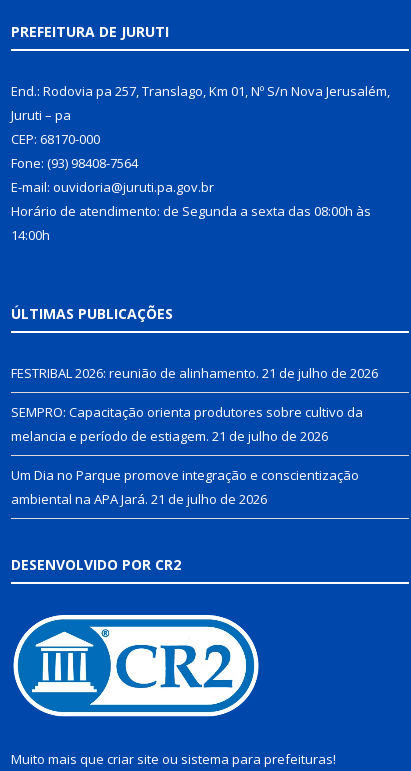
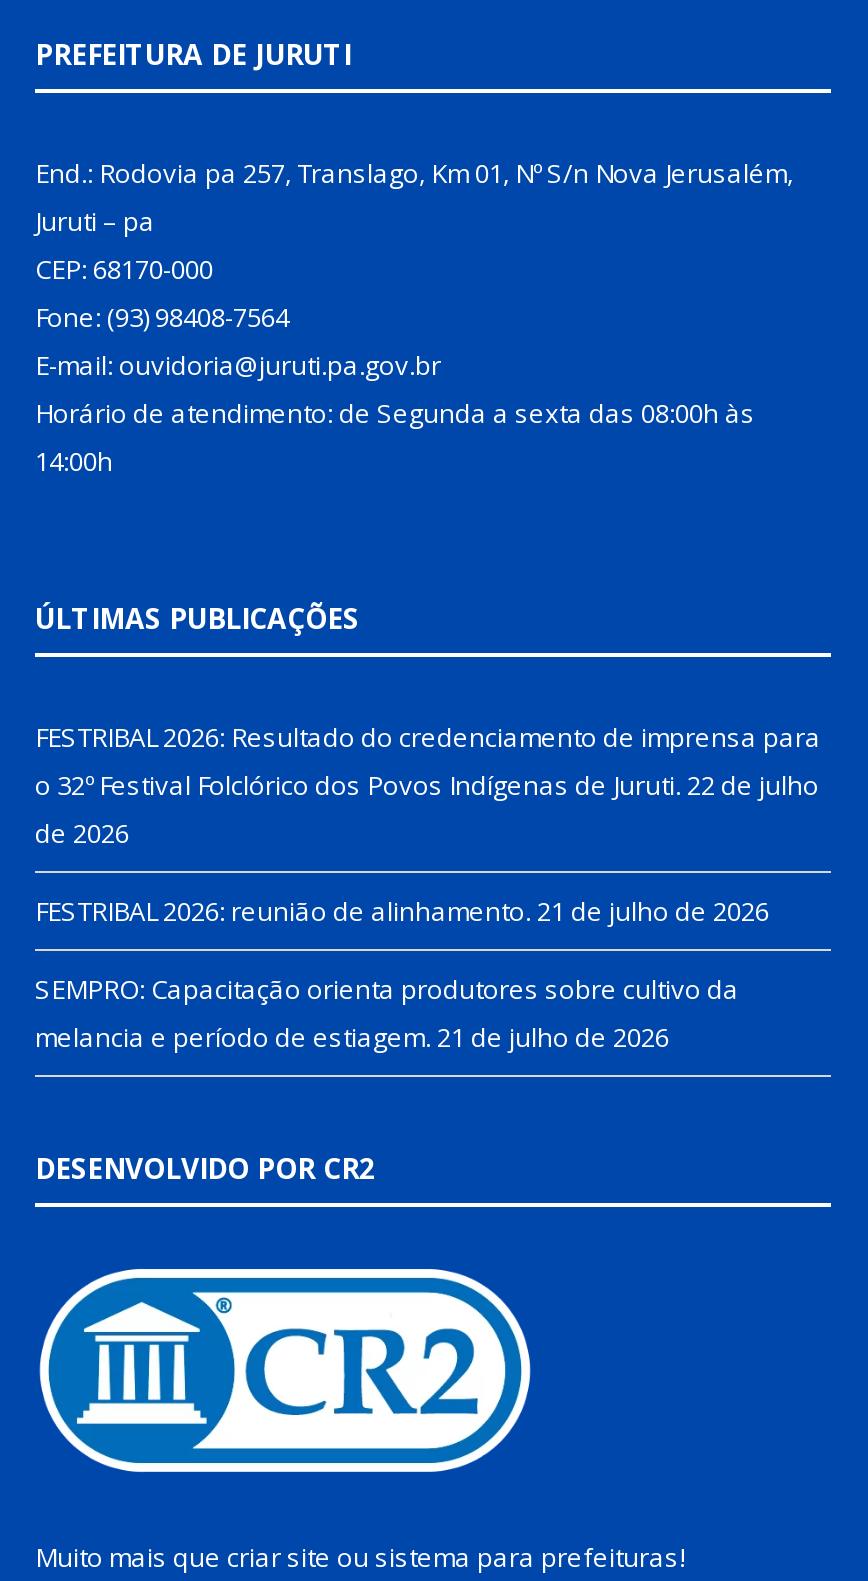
none -> [35,718,821,850] FESTRIBAL 2026: Resultado do credenciamento de imprensa para | o 32º Festival Folclórico dos Povos Indígenas de Juruti. 22 de julho | de 2026
moved [11,363,378,444] -> [35,892,769,1054]: FESTRIBAL 2026: reunião de alinhamento. 21 de julho de 2026 | SEMPRO: Capacitação orienta produtores sobre cultivo da | melancia e período de estiagem. 21 de julho de 2026
[11,465,359,507] Um Dia no Parque promove integração e conscientização | ambiental na APA Jará. 21 de julho de 2026 -> none

